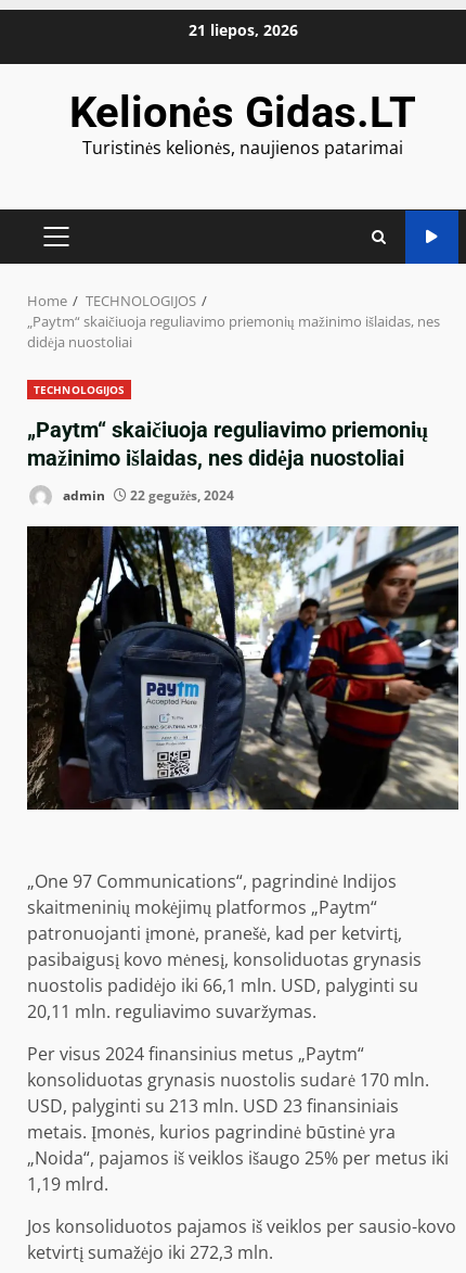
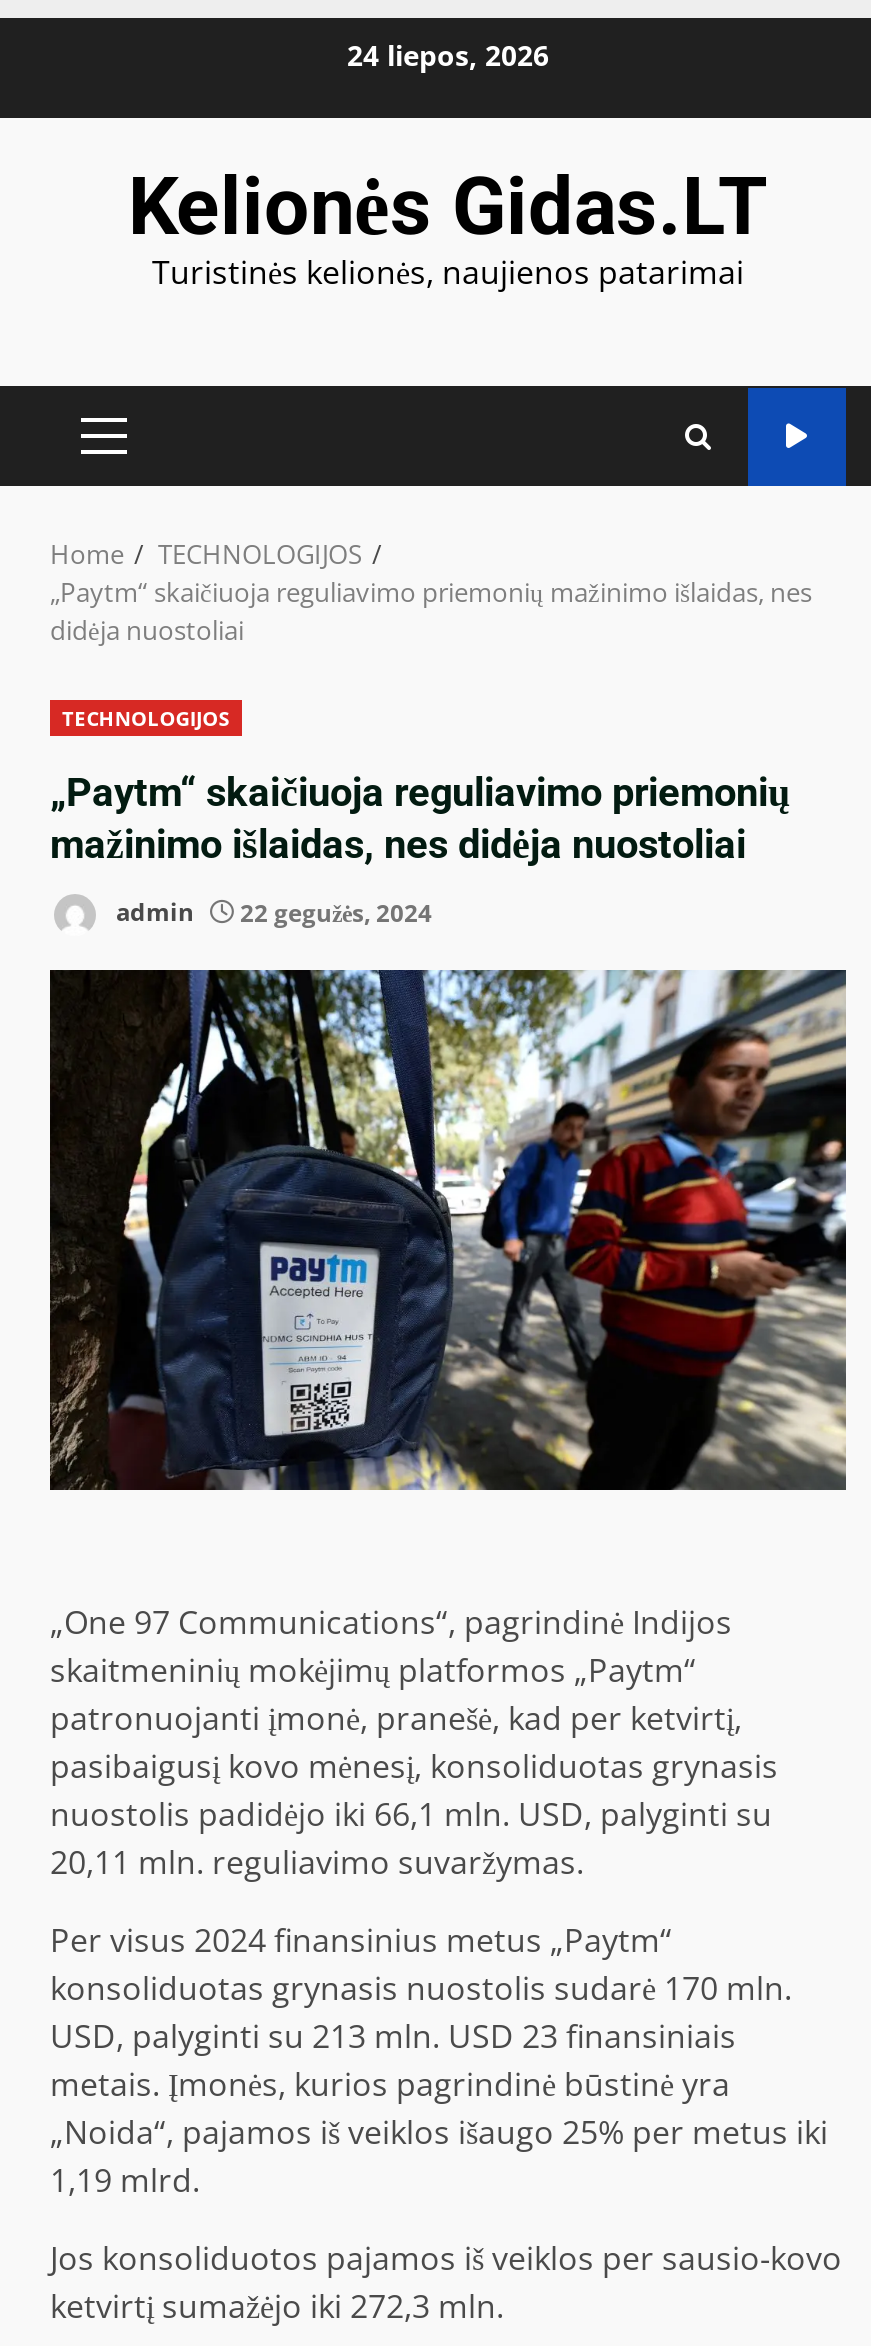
[188,19,297,40] 21 liepos, 2026 -> [347,35,549,73] 24 liepos, 2026

